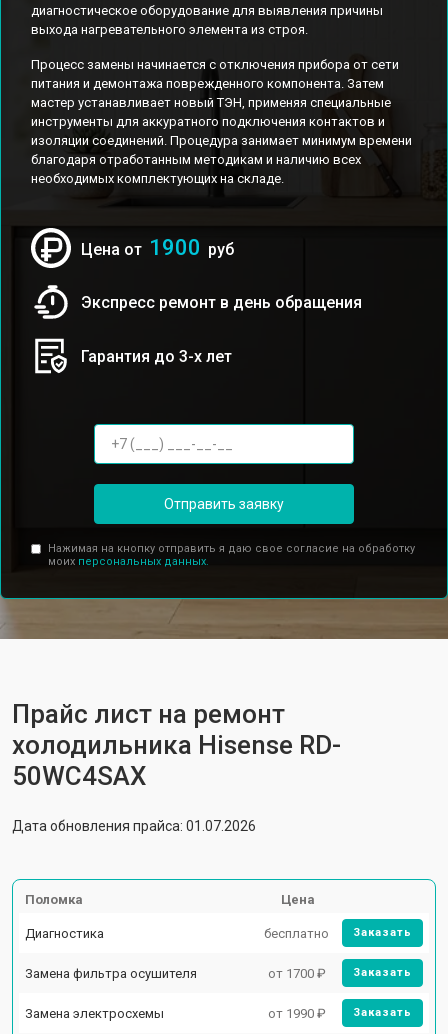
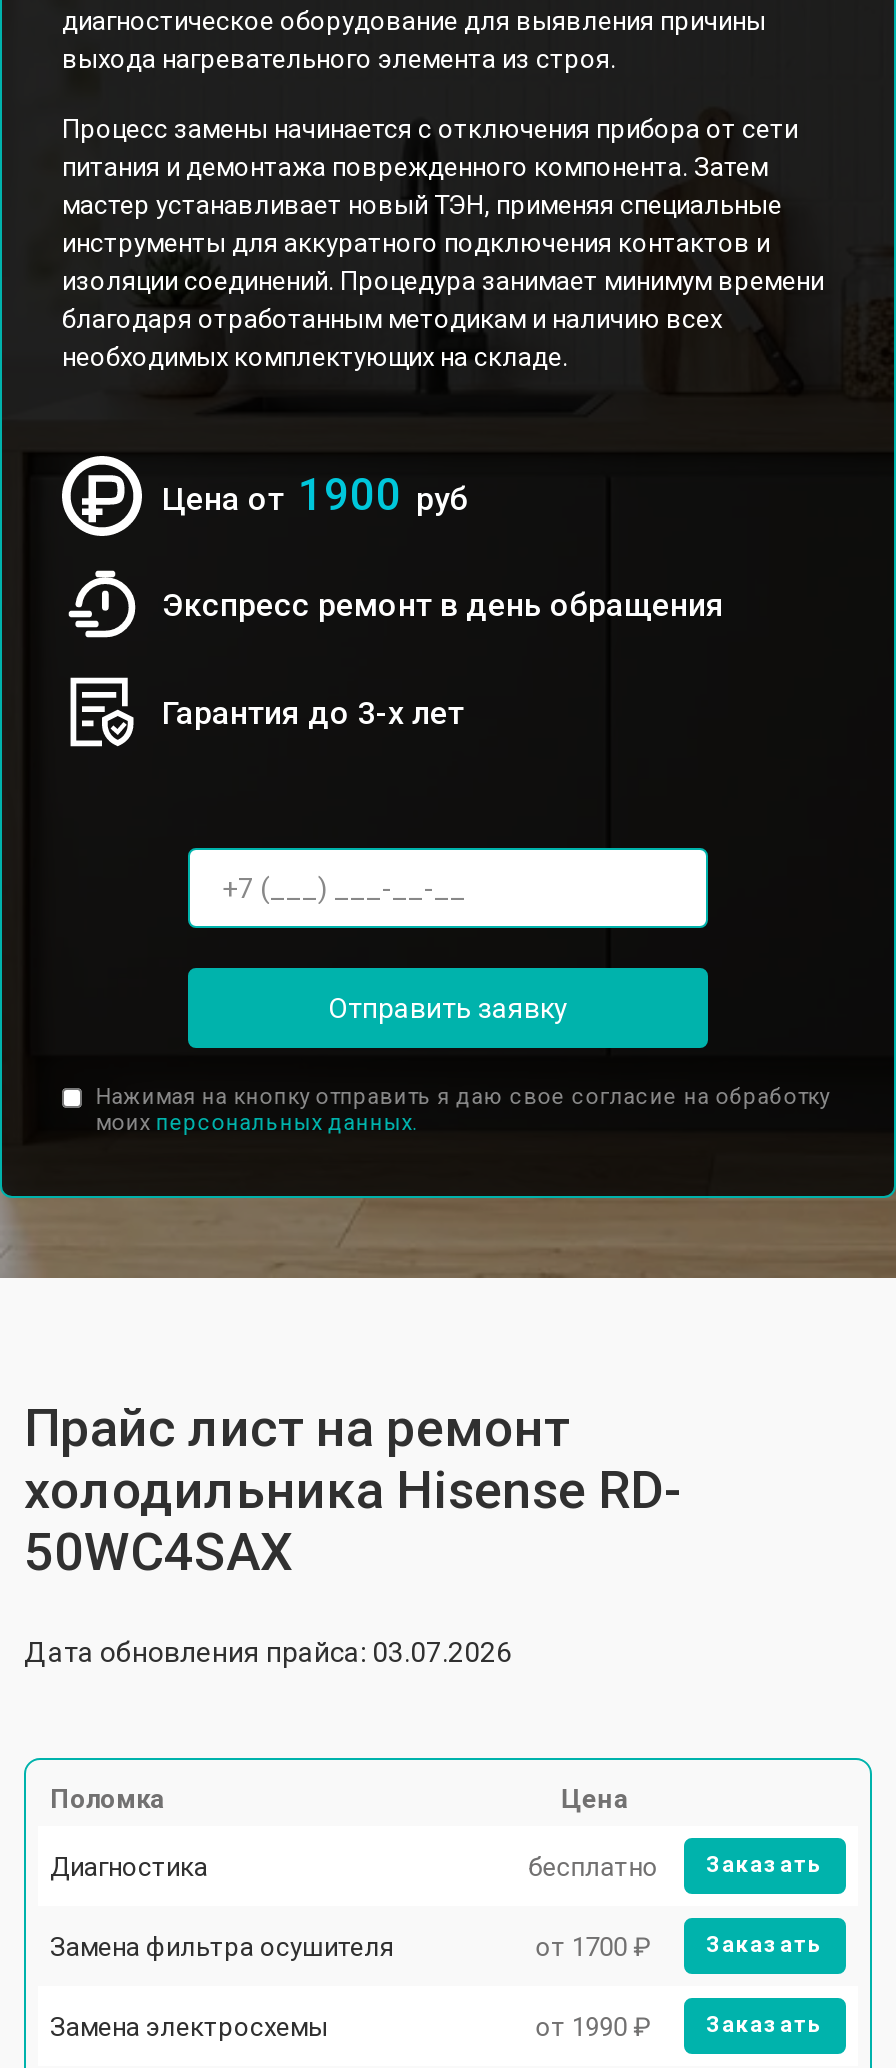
[12,818,256,834] Дата обновления прайса: 01.07.2026 -> [24,1636,512,1668] Дата обновления прайса: 03.07.2026

